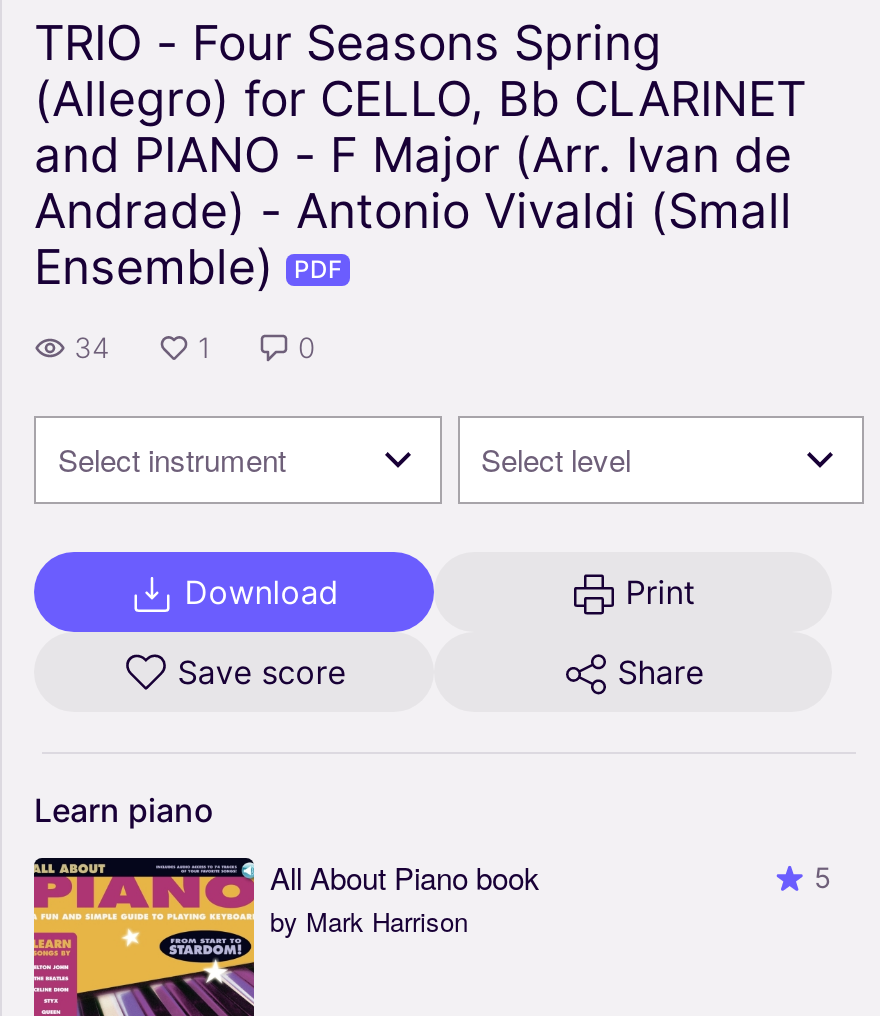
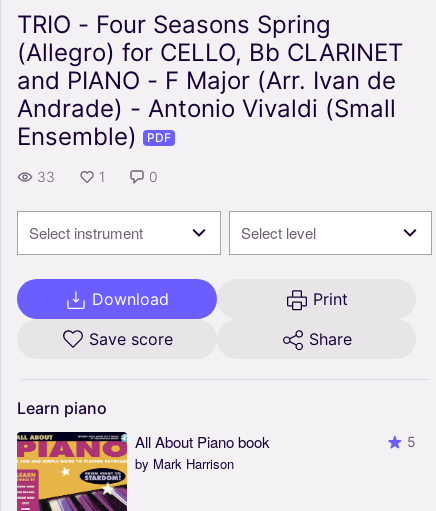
[74,330,110,364] 34 -> [37,168,55,185] 33

